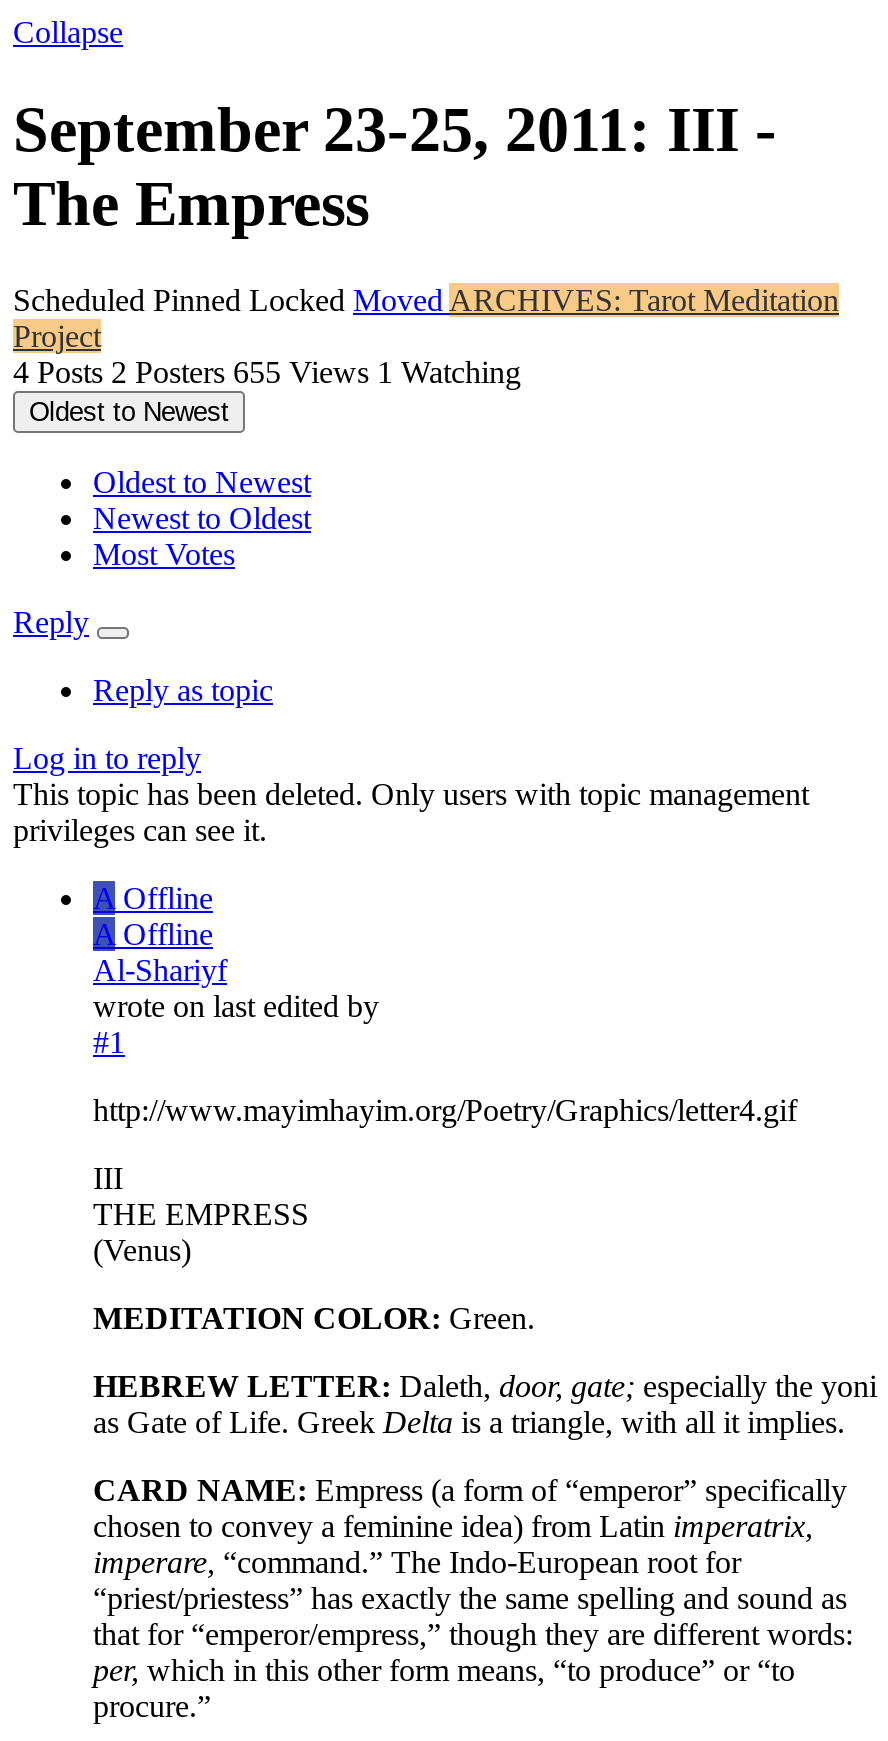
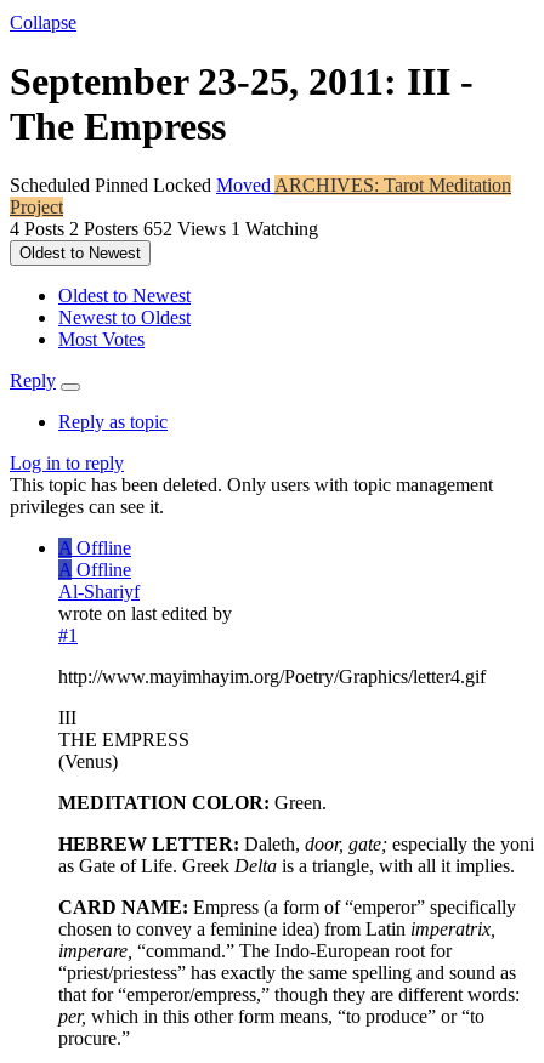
[13,356,521,390] 4 Posts 2 Posters 655 Views 1 Watching -> [10,219,318,240] 4 Posts 2 Posters 652 Views 1 Watching

